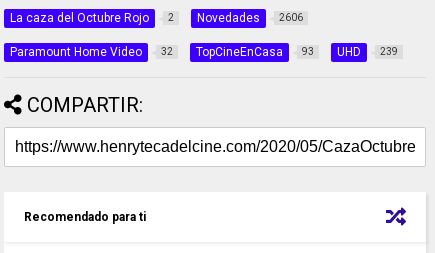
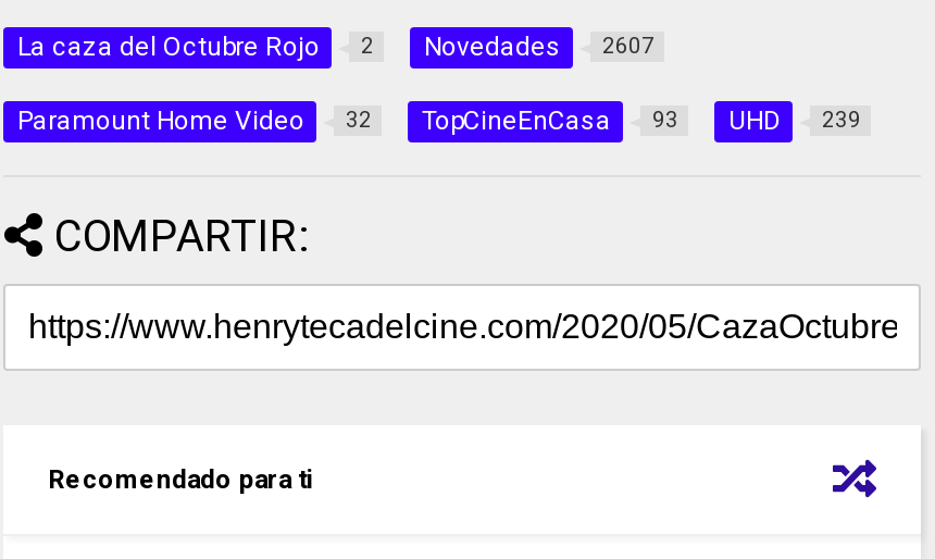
[197,11,303,25] Novedades 2606 -> [424,32,654,63] Novedades 2607

